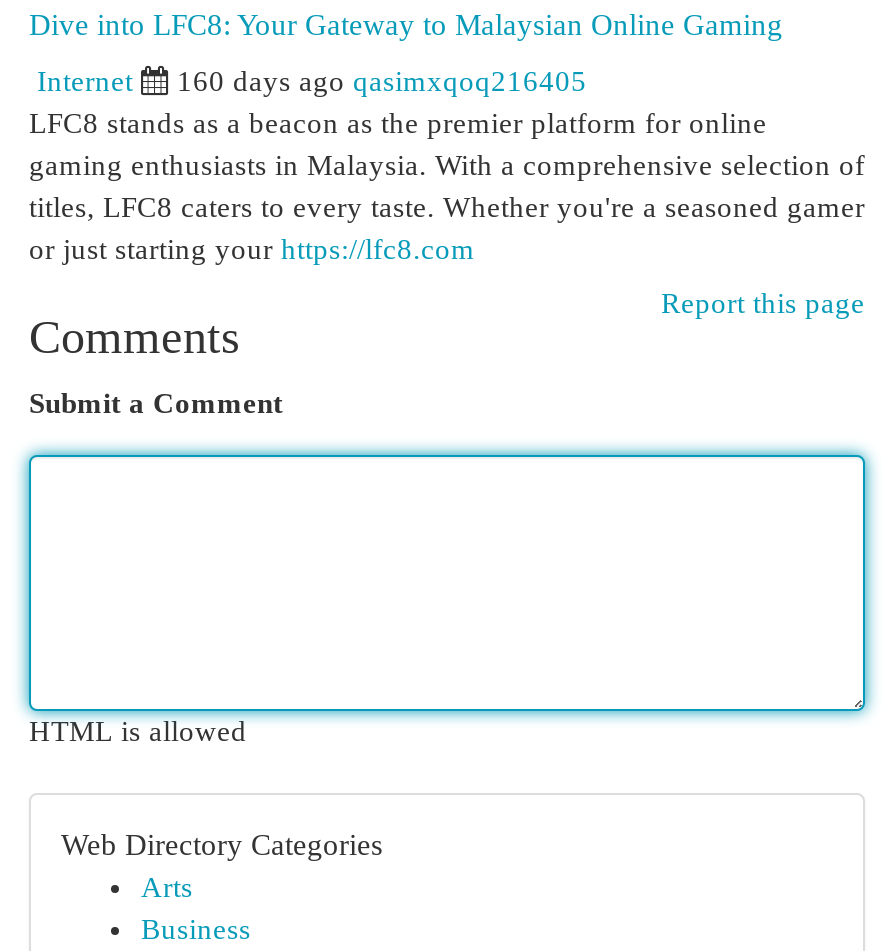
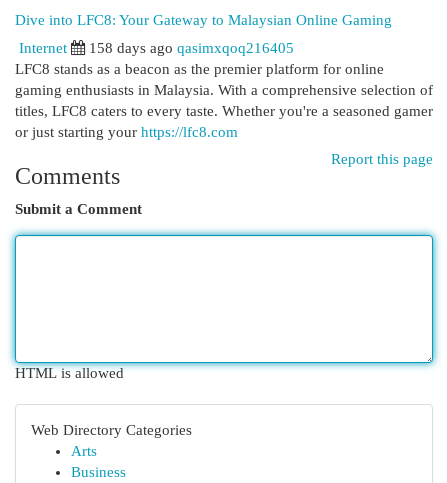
[177,65,587,97] 160 days ago qasimxqoq216405 -> [89,40,294,56] 158 days ago qasimxqoq216405

